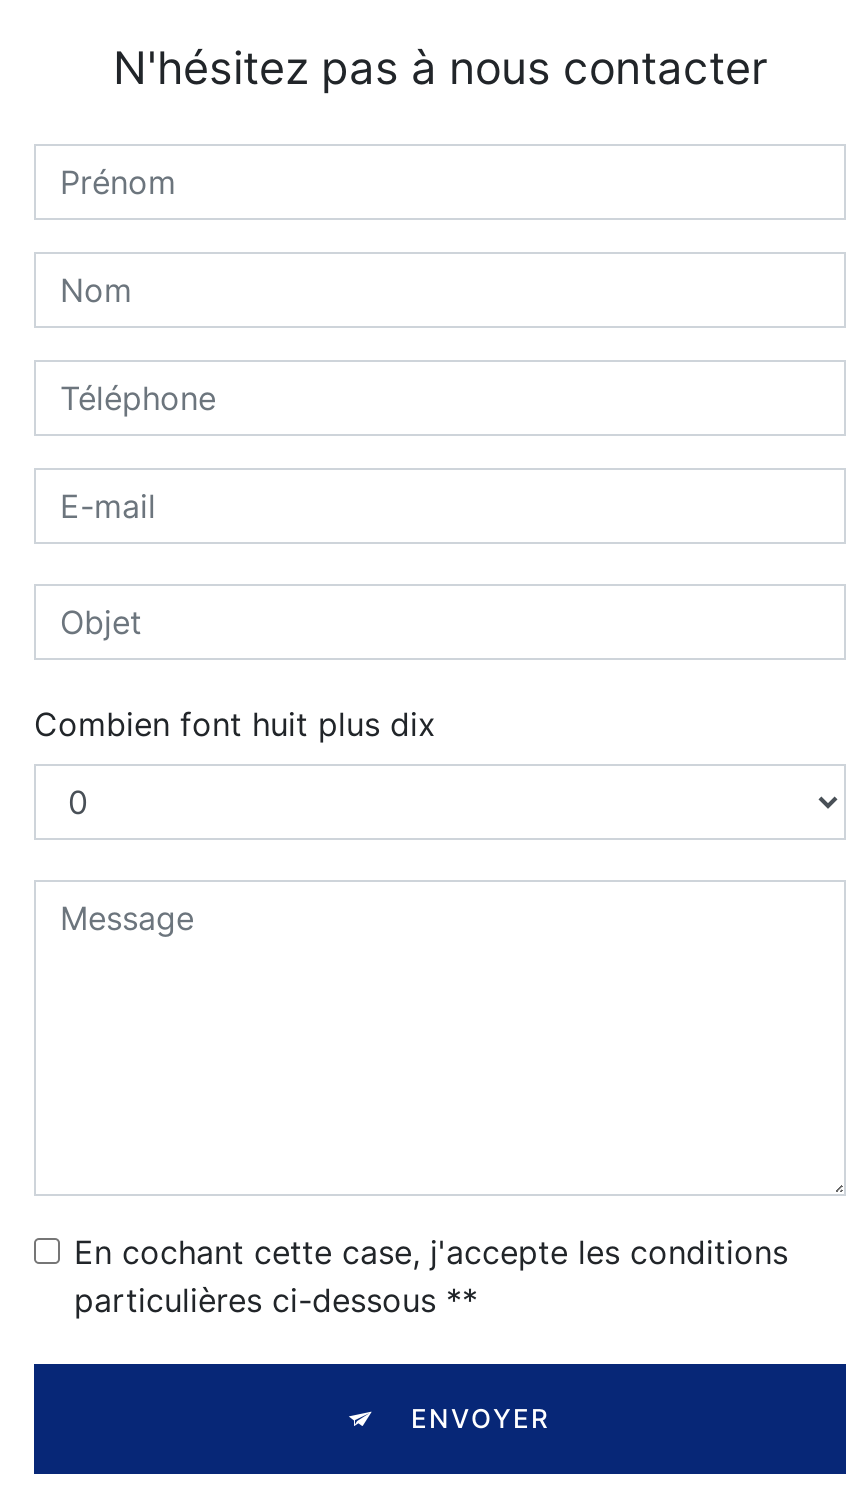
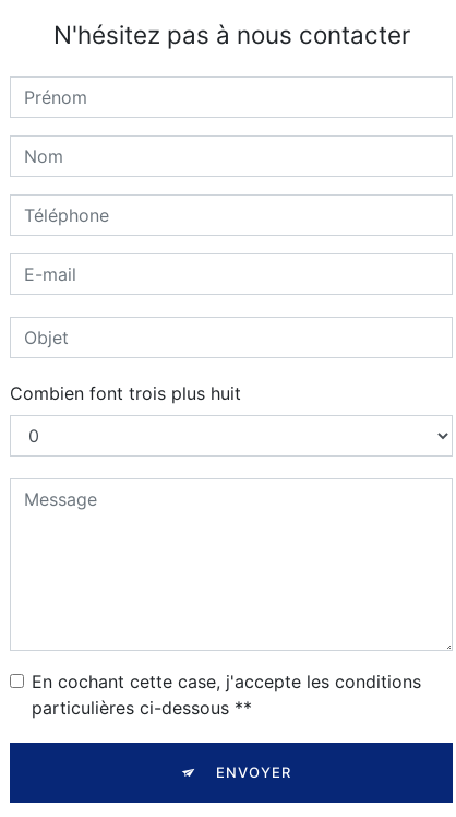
[34,705,436,745] Combien font huit plus dix -> [10,383,241,405] Combien font trois plus huit

